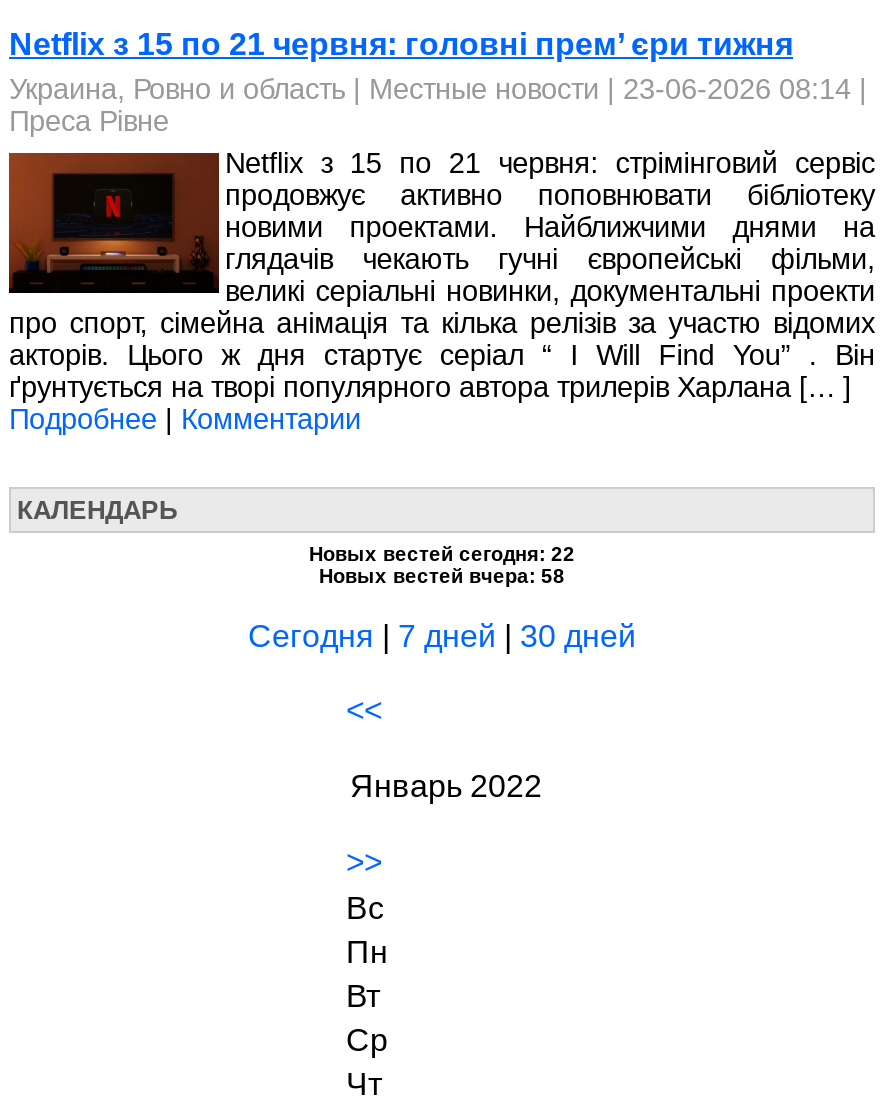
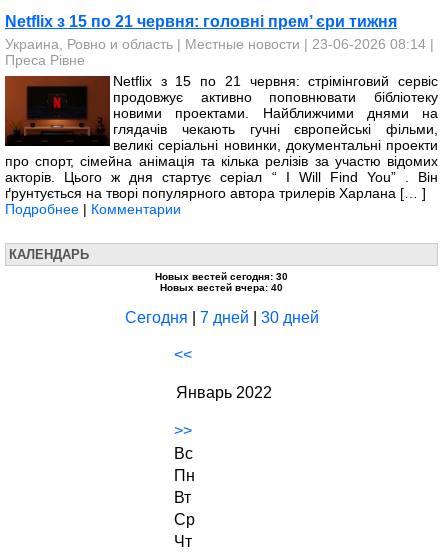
[309,543,575,565] Новых вестей сегодня: 22 -> [155,271,288,282] Новых вестей сегодня: 30
[319,565,565,587] Новых вестей вчера: 58 -> [160,282,283,293] Новых вестей вчера: 40

